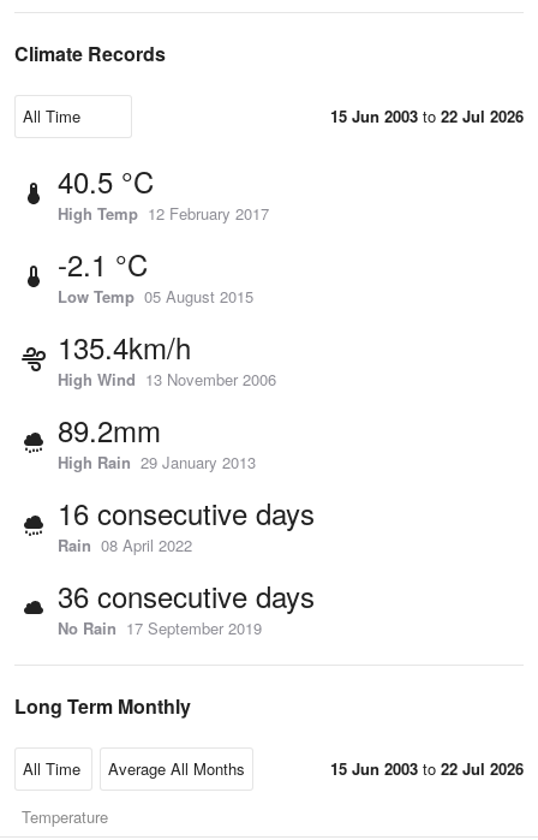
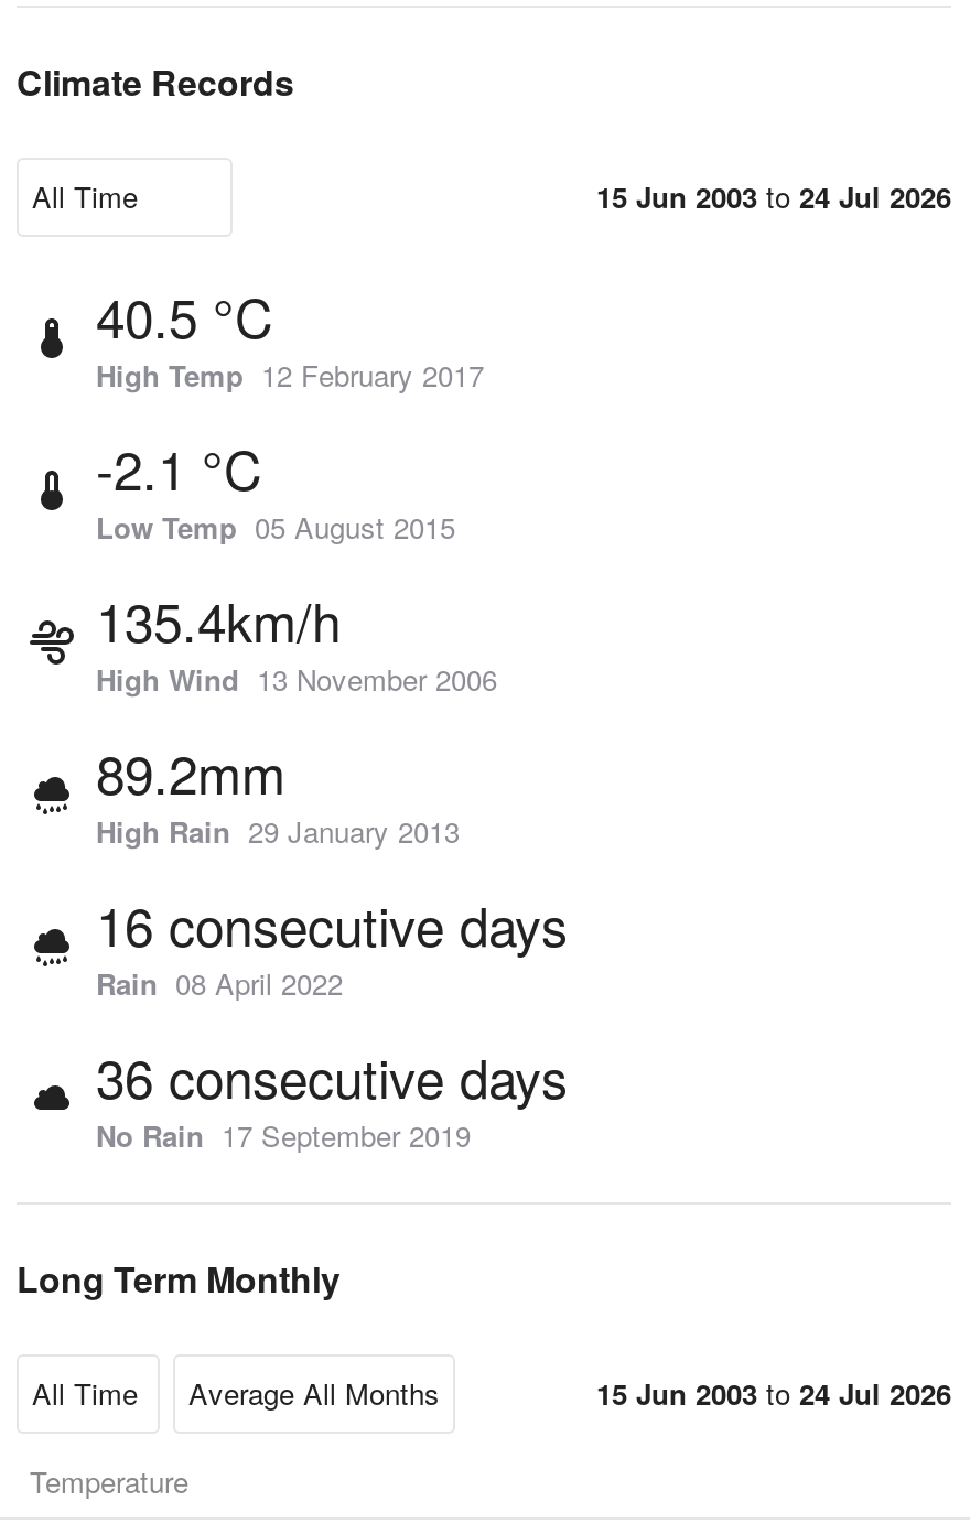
[330,105,524,127] 15 Jun 2003 to 22 Jul 2026 -> [596,175,951,217] 15 Jun 2003 to 24 Jul 2026
[330,757,524,780] 15 Jun 2003 to 22 Jul 2026 -> [596,1372,951,1414] 15 Jun 2003 to 24 Jul 2026

